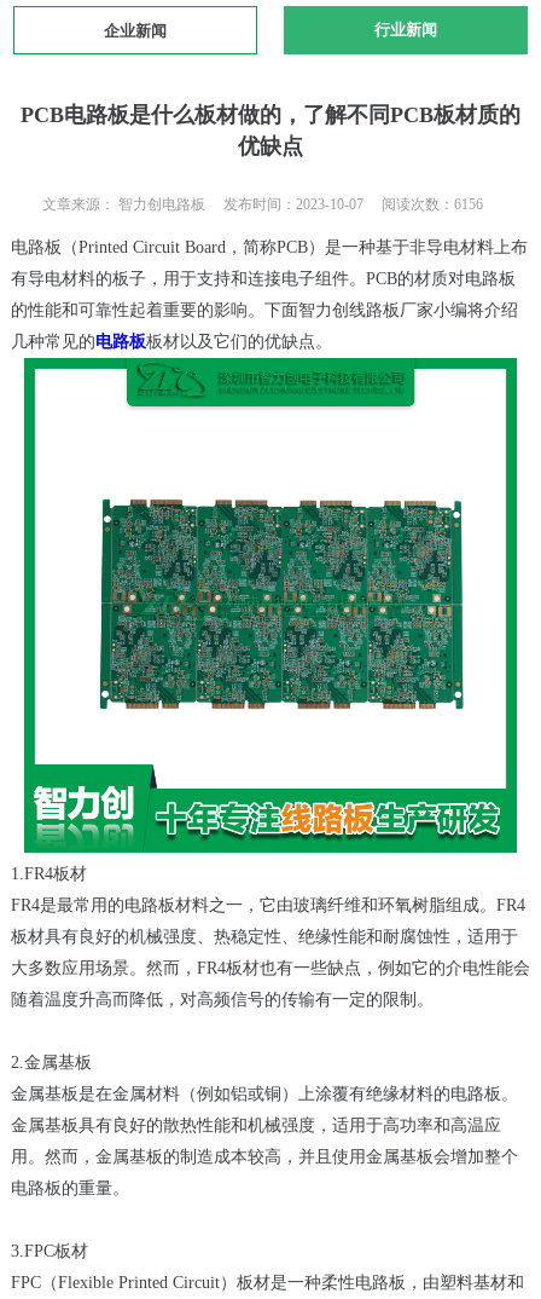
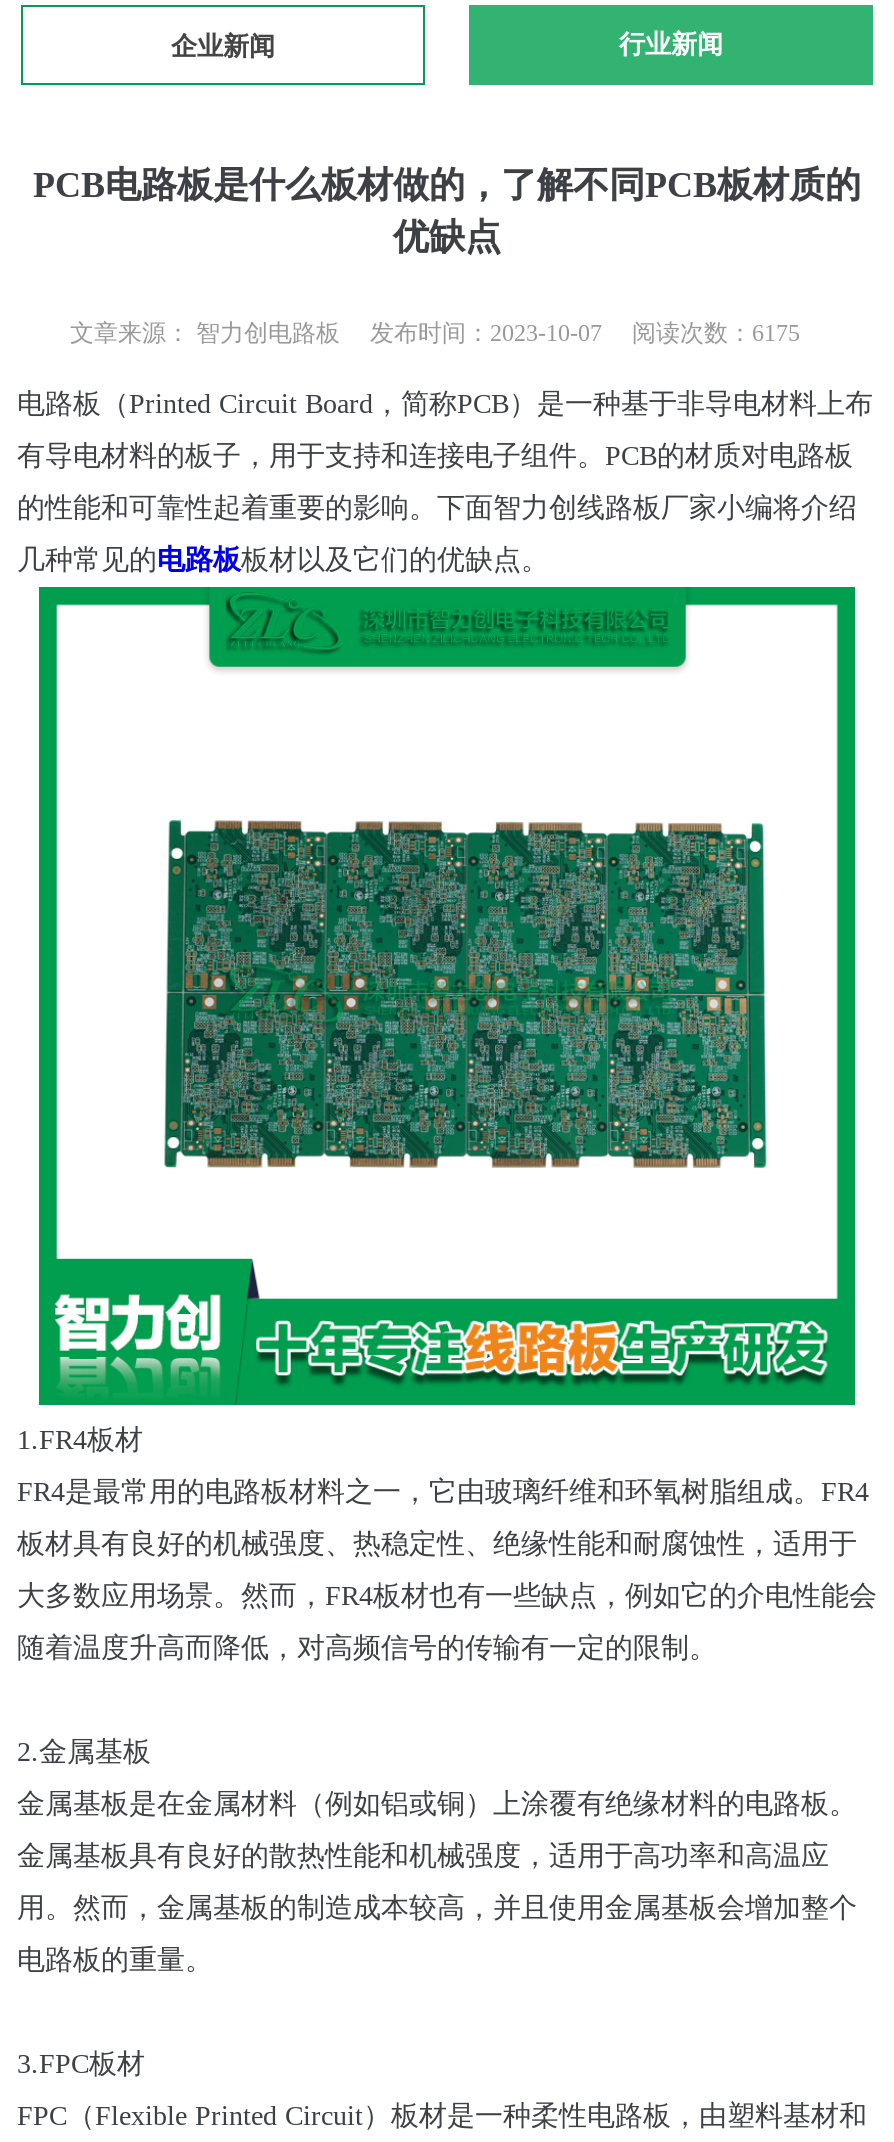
[43,196,498,213] 文章来源： 智力创电路板 发布时间：2023-10-07 阅读次数：6156 -> [70,319,824,347] 文章来源： 智力创电路板 发布时间：2023-10-07 阅读次数：6175

